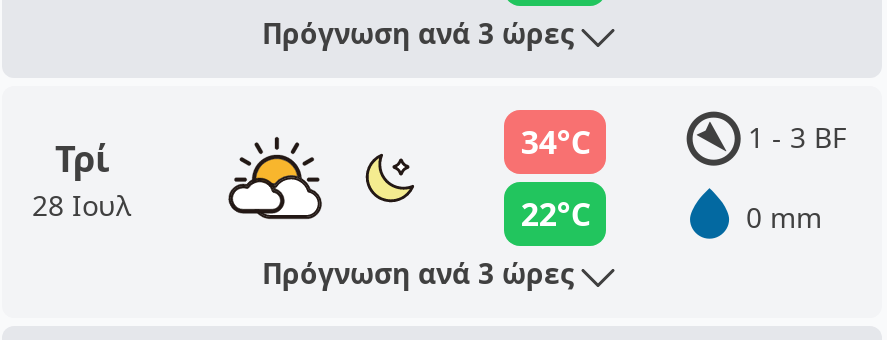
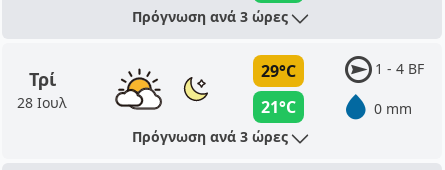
[521,120,591,164] 34°C -> [261,60,296,82] 29°C
[748,118,846,156] 1 - 3 BF -> [375,59,424,78] 1 - 4 BF
[521,192,591,236] 22°C -> [261,96,296,118] 21°C

